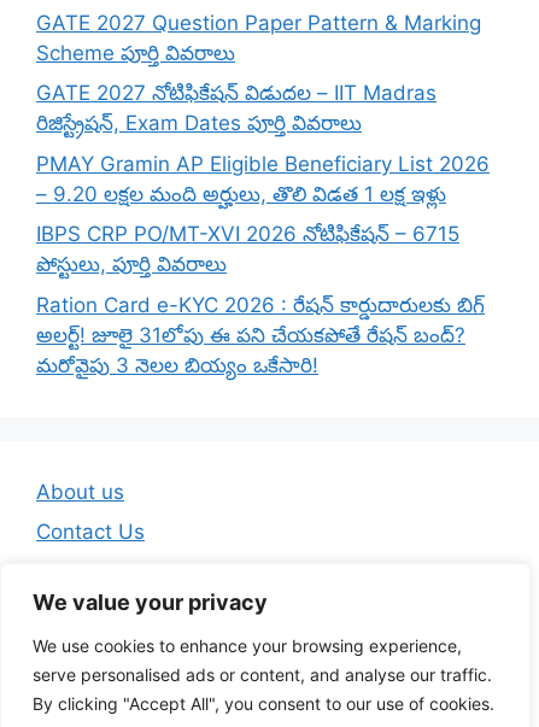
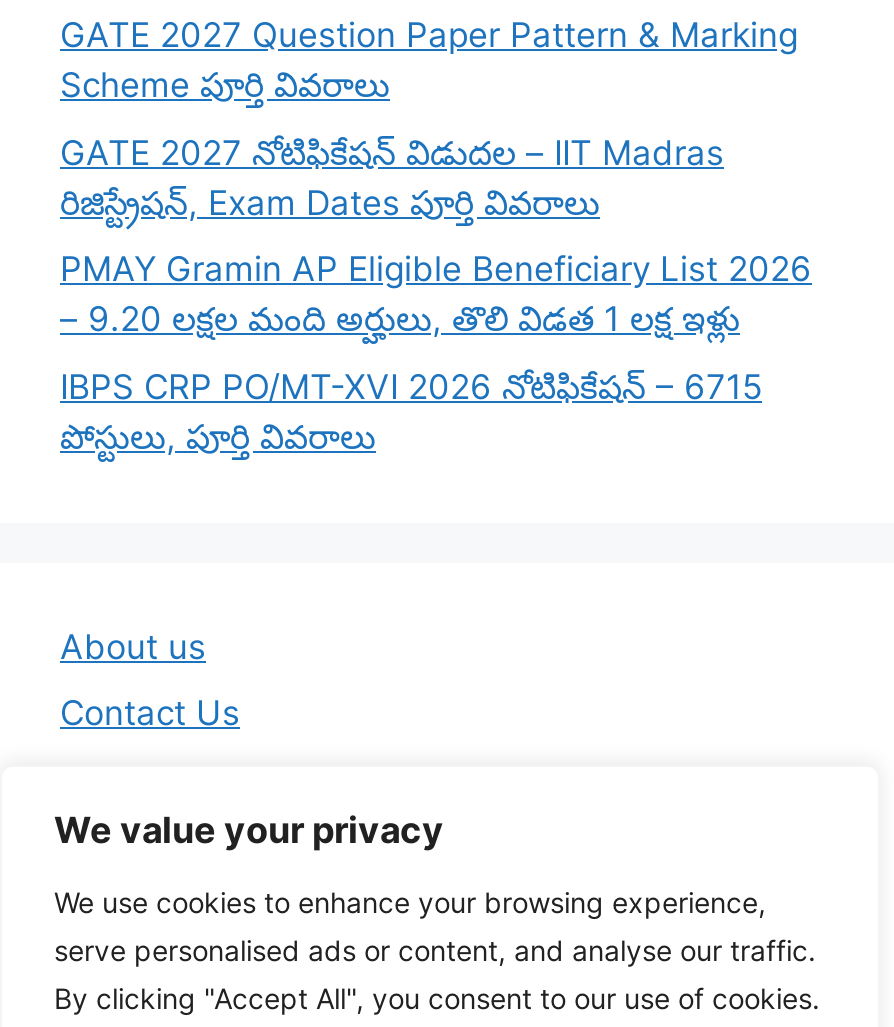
[36,293,485,377] Ration Card e-KYC 2026 : రేషన్ కార్డుదారులకు బిగ్ | అలర్ట్! జూలై 31లోపు ఈ పని చేయకపోతే రేషన్ బంద్? | మరోవైపు 3 నెలల బియ్యం ఒకేసారి! -> none

